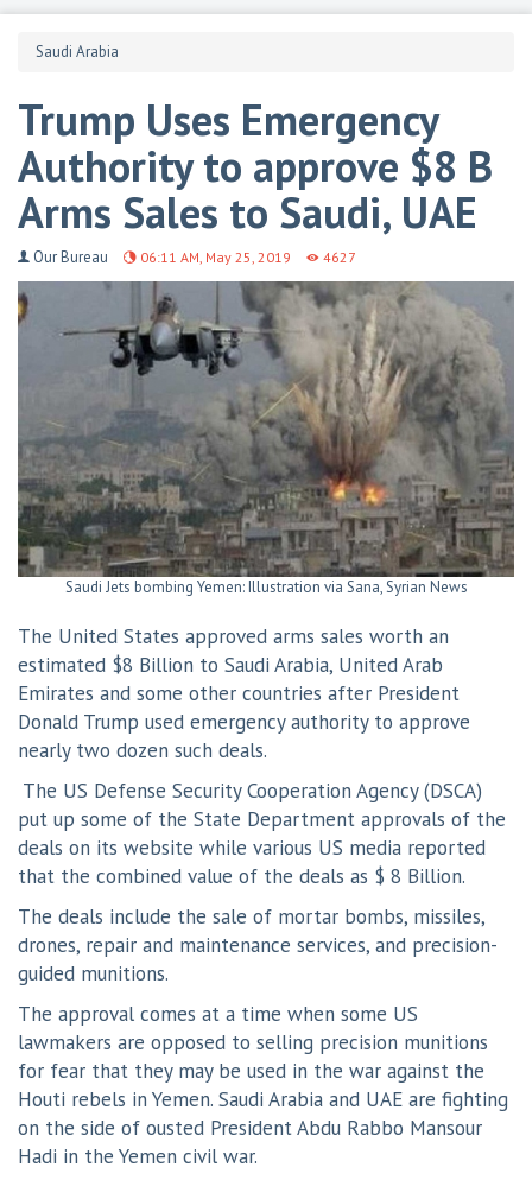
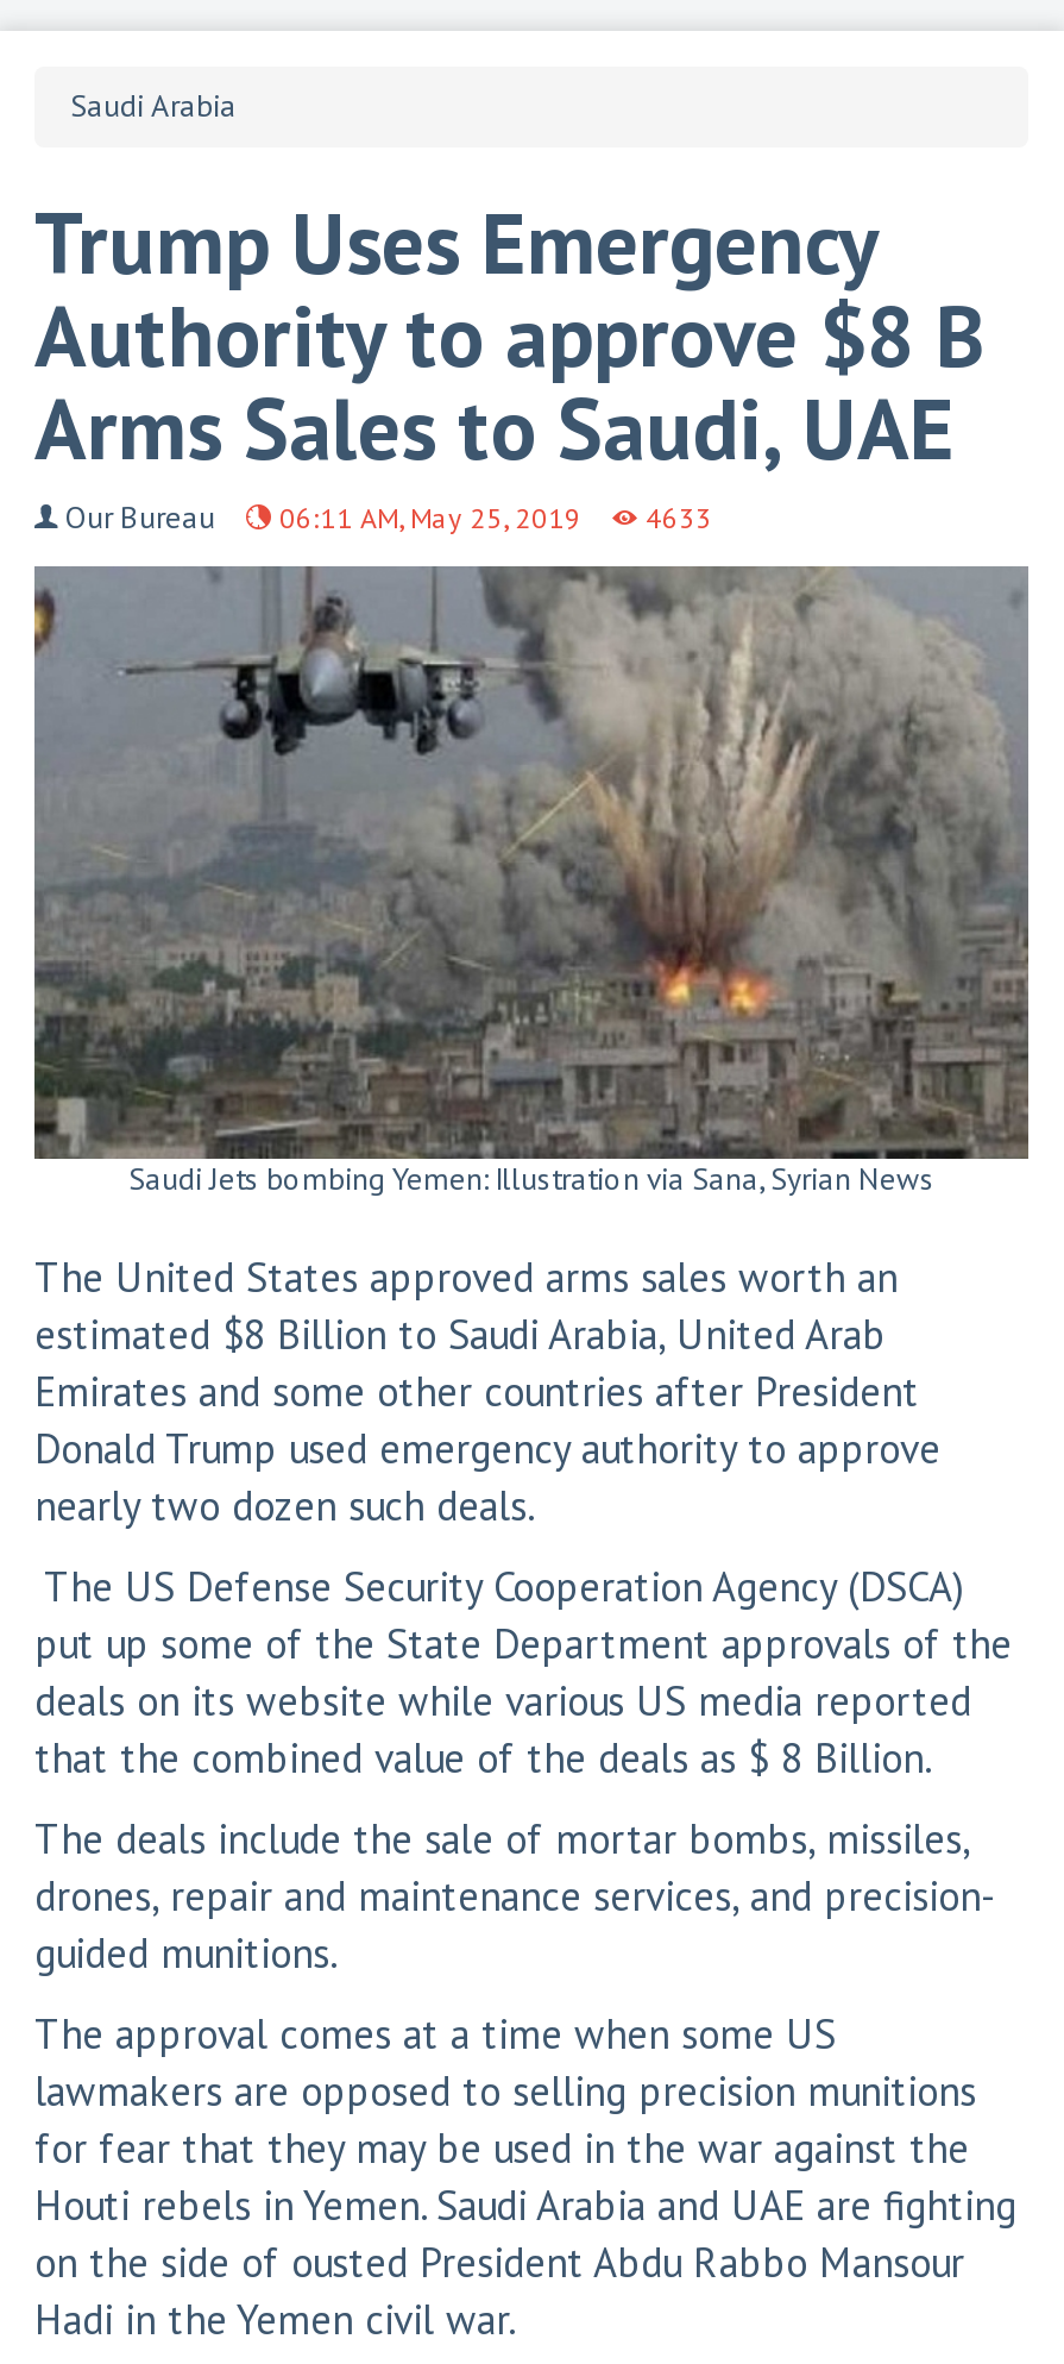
[30,247,356,267] Our Bureau 06:11 AM, May 25, 2019 4627 -> [58,497,712,538] Our Bureau 06:11 AM, May 25, 2019 4633

